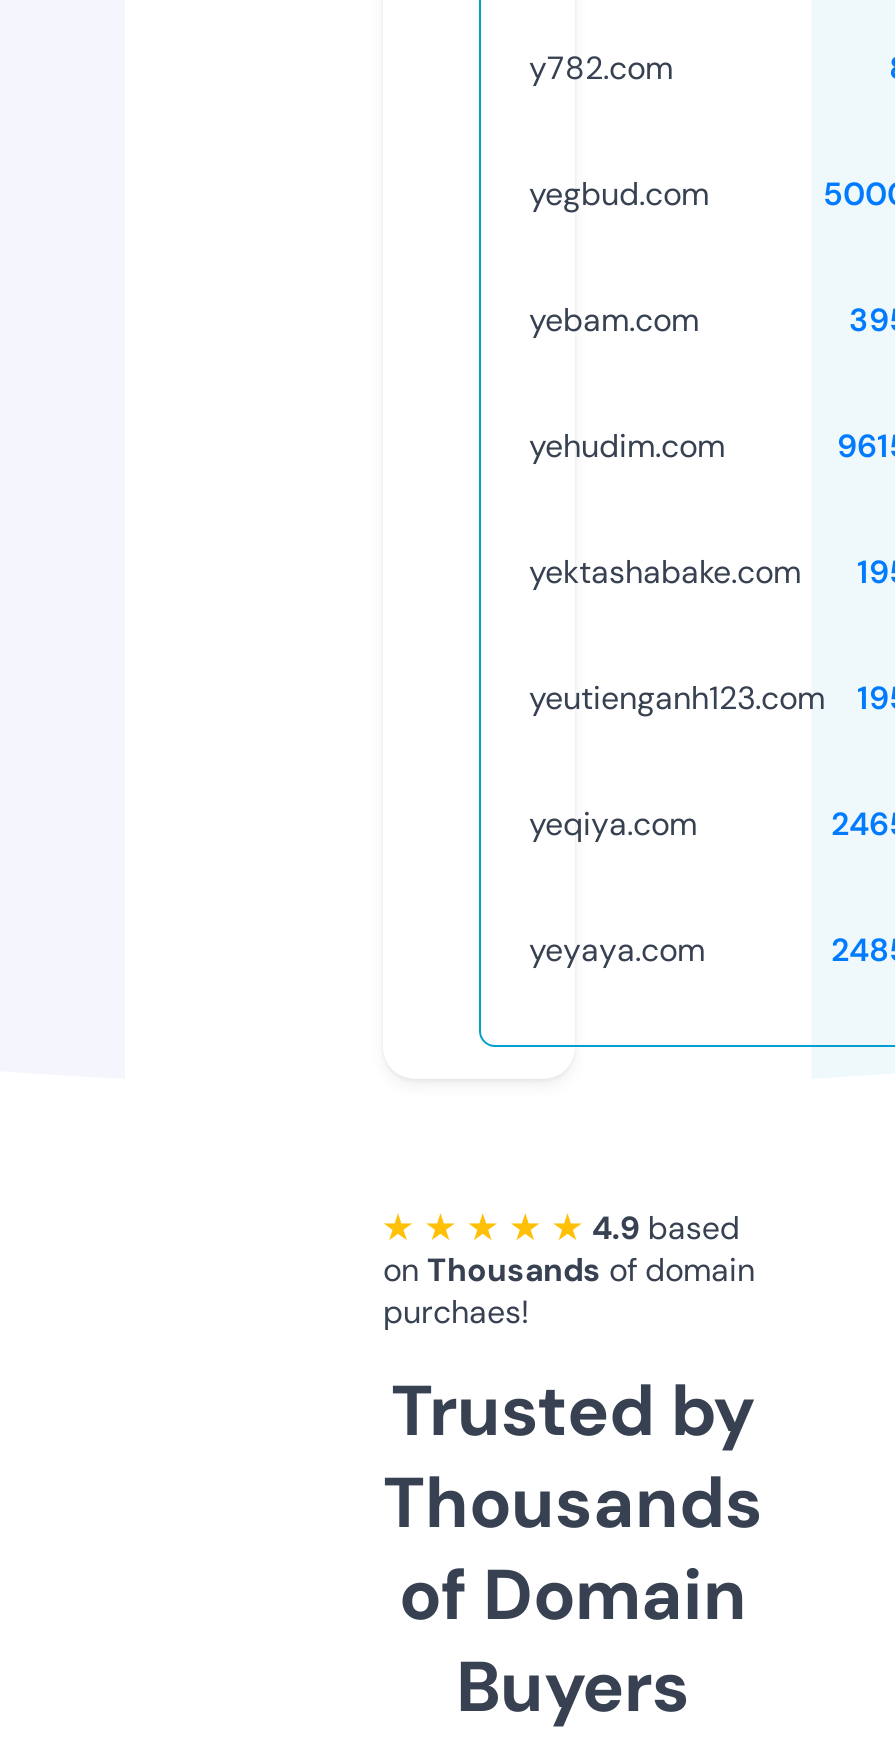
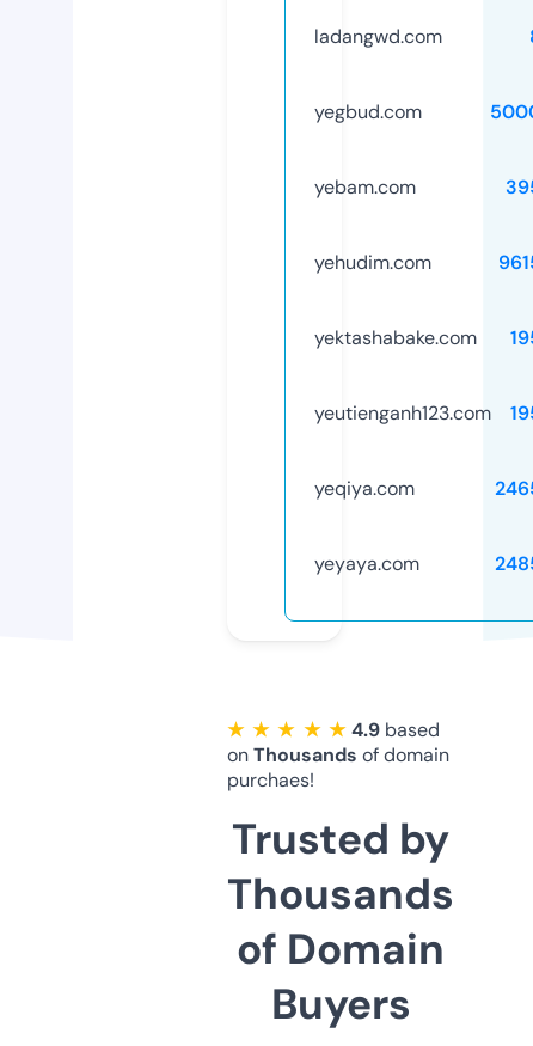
[529,48,673,90] y782.com -> [314,24,442,49] ladangwd.com

